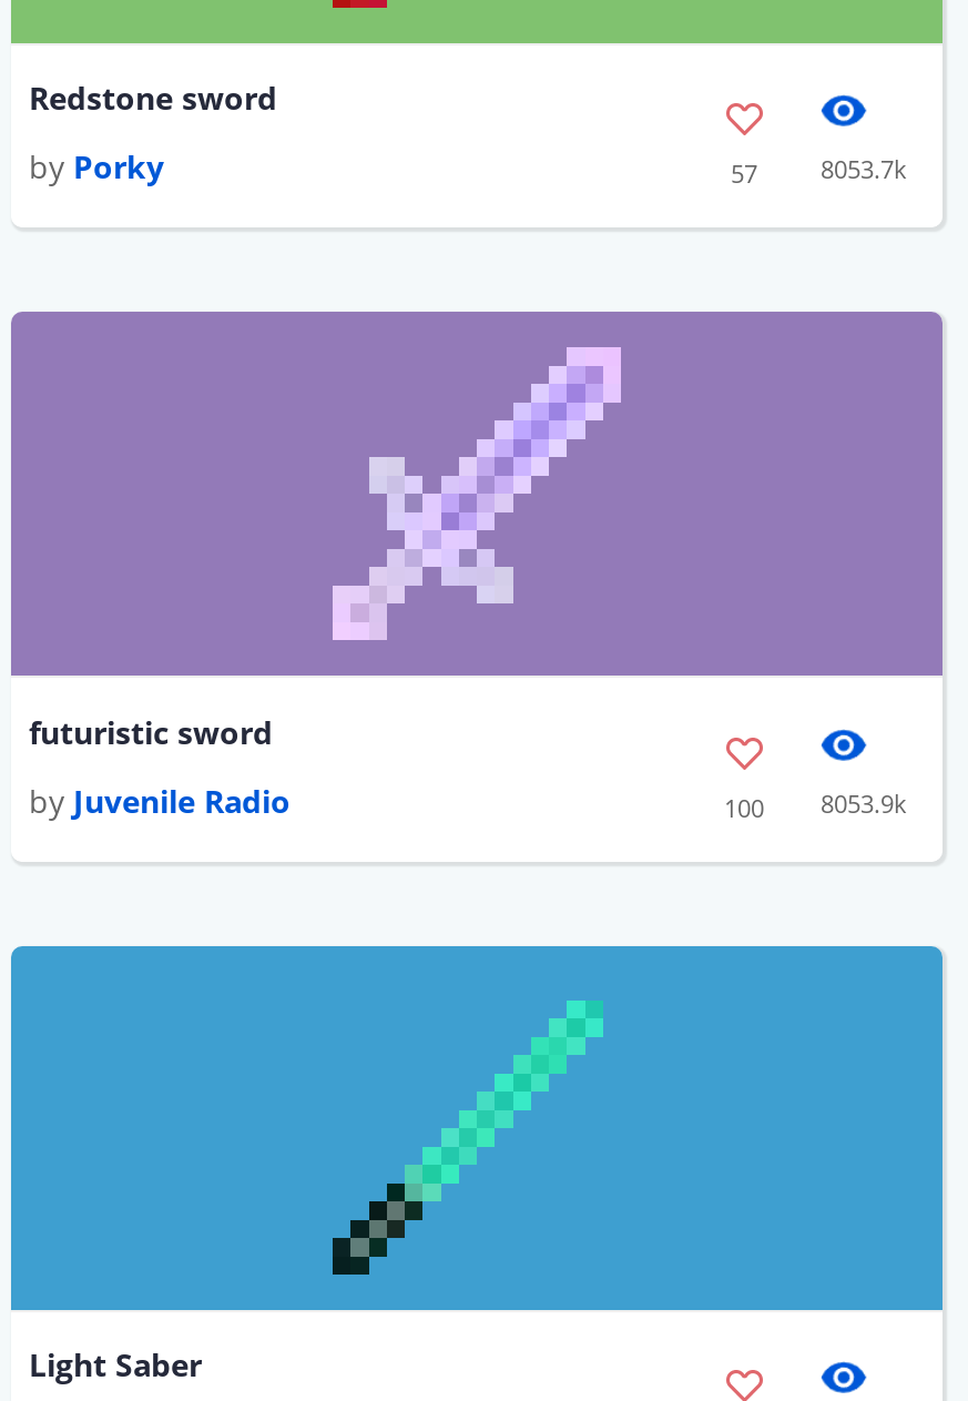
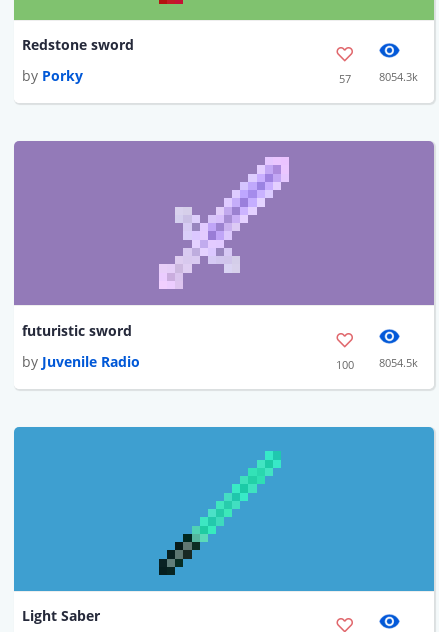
[731,152,907,190] 57 8053.7k -> [338,69,418,86] 57 8054.3k
[724,786,907,824] 100 8053.9k -> [335,355,418,372] 100 8054.5k

